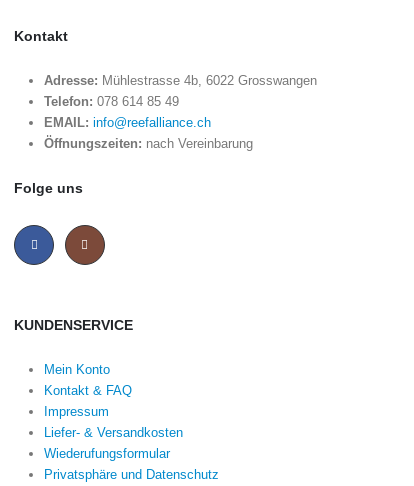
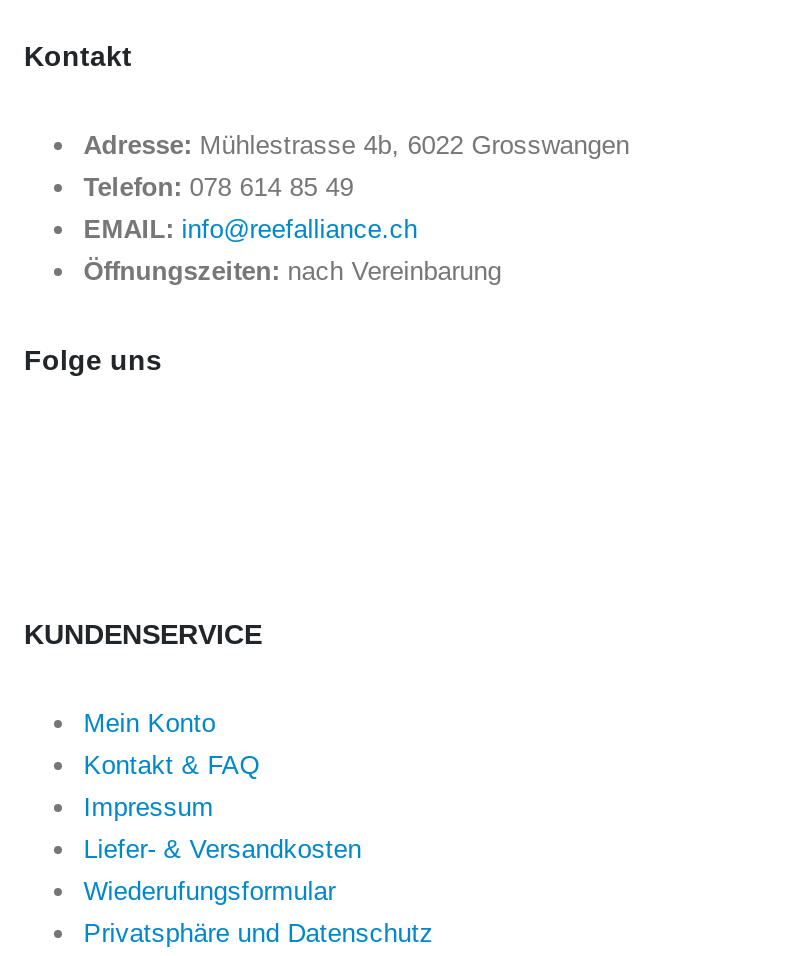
[13,224,55,266] [image] -> none
[64,224,106,266] [image] -> none

